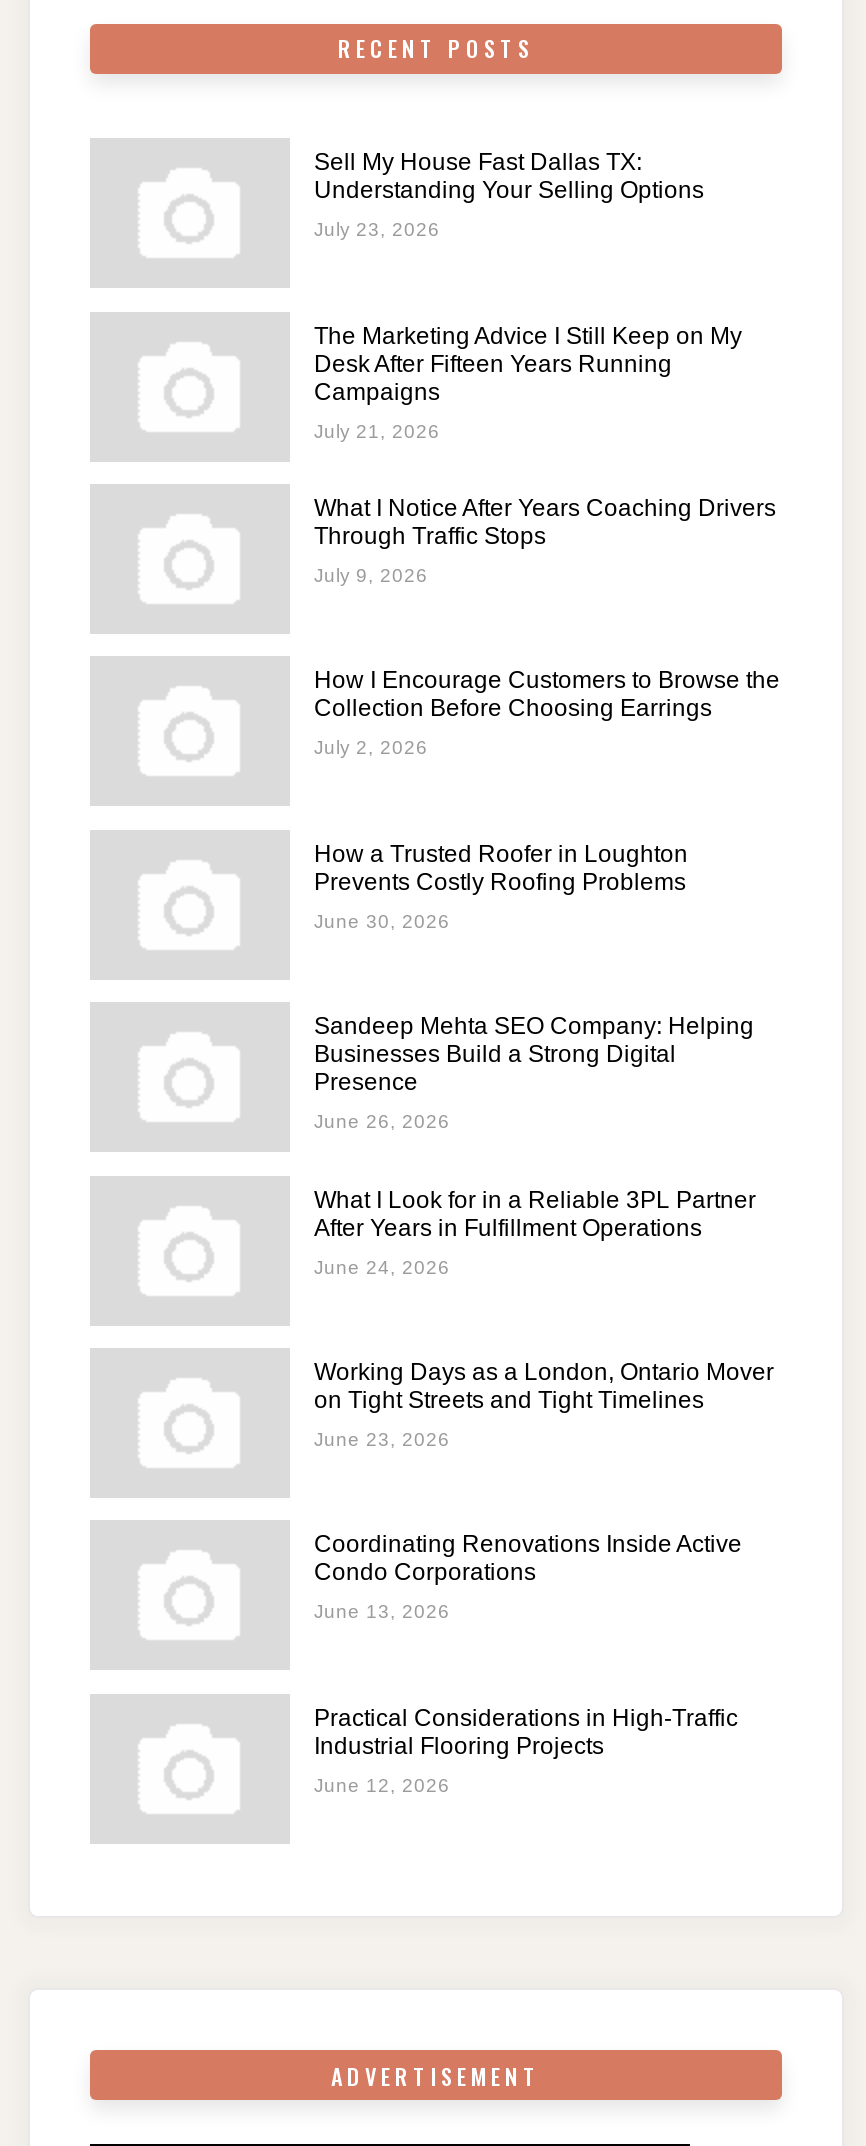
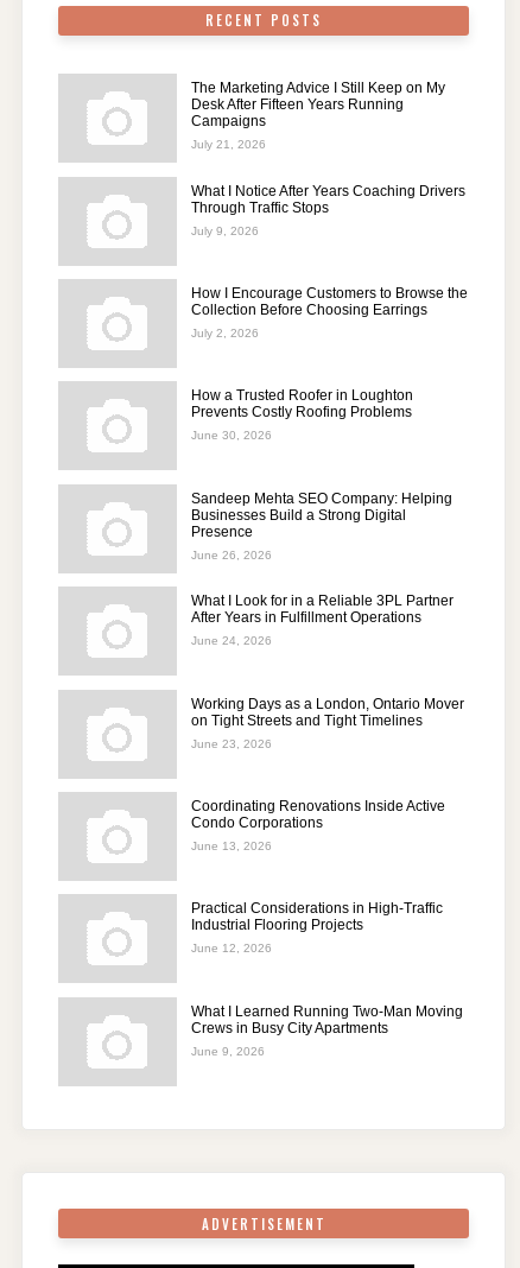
[314,148,704,240] Sell My House Fast Dallas TX: | Understanding Your Selling Options | July 23, 2026 -> none
moved [314,321,780,1795] -> [191,80,468,955]: The Marketing Advice I Still Keep on My | Desk After Fifteen Years Running | Campaigns | ... | Industrial Flooring Projects | June 12, 2026
none -> [191,1003,463,1057] What I Learned Running Two-Man Moving | Crews in Busy City Apartments | June 9, 2026

